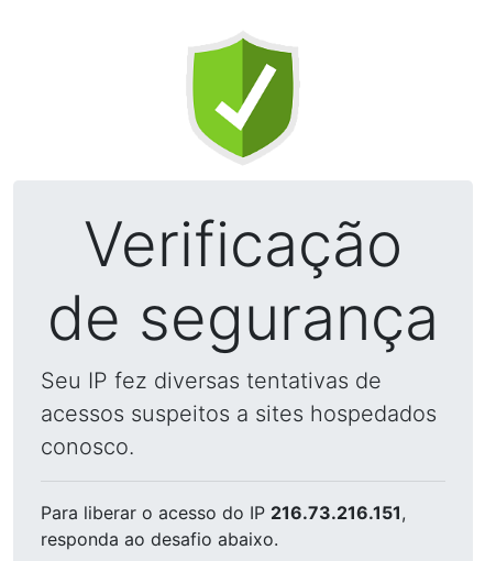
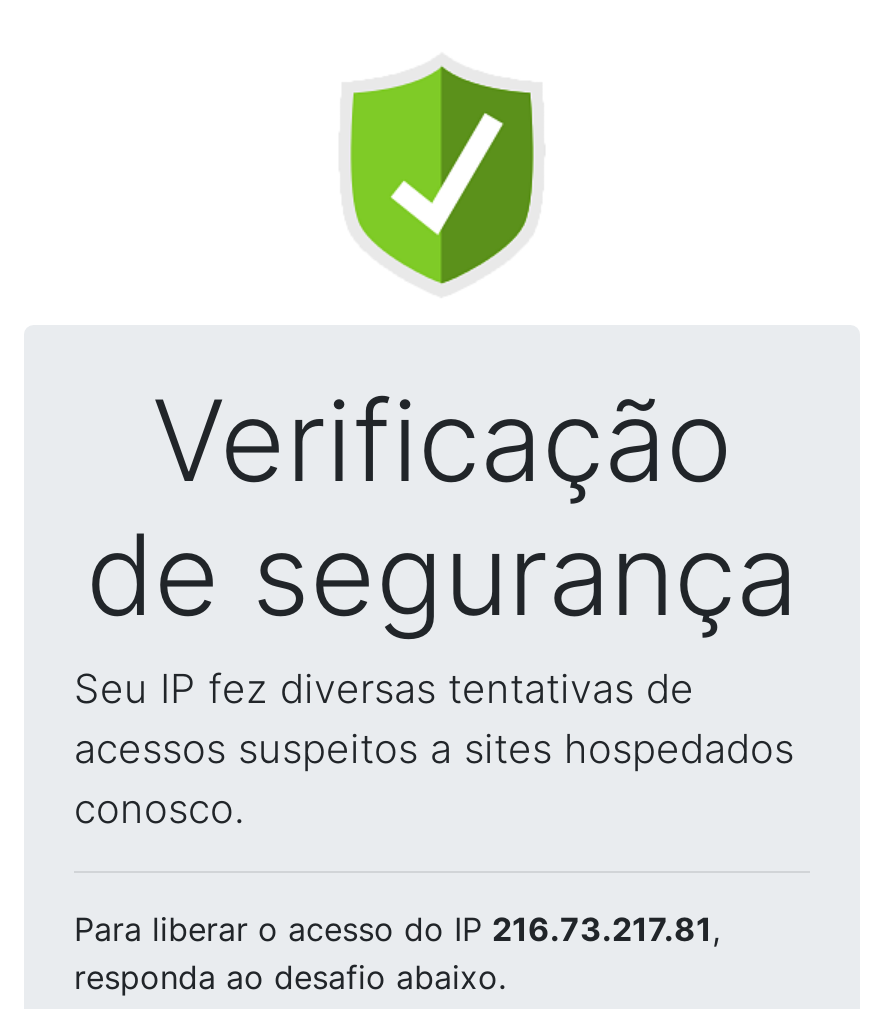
[41,502,406,524] Para liberar o acesso do IP 216.73.216.151, -> [74,909,720,949] Para liberar o acesso do IP 216.73.217.81,

